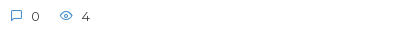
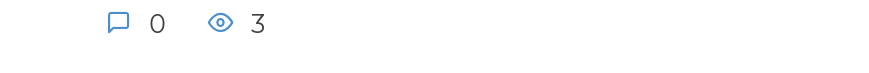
[82,8,90,23] 4 -> [251,9,267,39] 3

